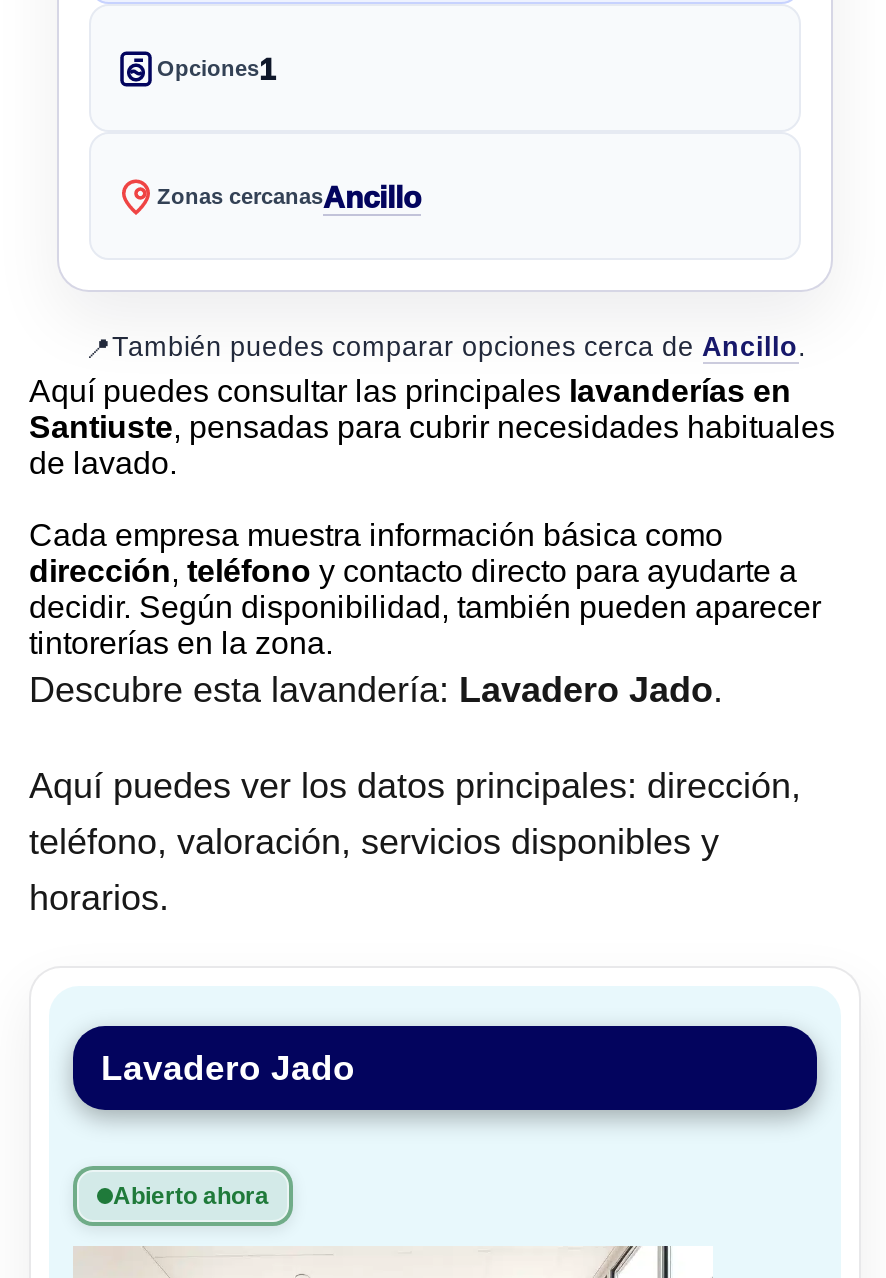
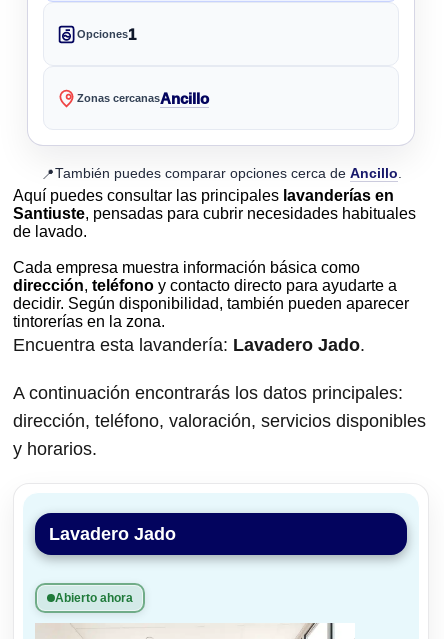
[29,670,723,710] Descubre esta lavandería: Lavadero Jado. -> [13,335,365,355] Encuentra esta lavandería: Lavadero Jado.
[29,766,801,918] Aquí puedes ver los datos principales: dirección, | teléfono, valoración, servicios disponibles y | horarios. -> [13,383,426,459] A continuación encontrarás los datos principales: | dirección, teléfono, valoración, servicios disponibles | y horarios.

